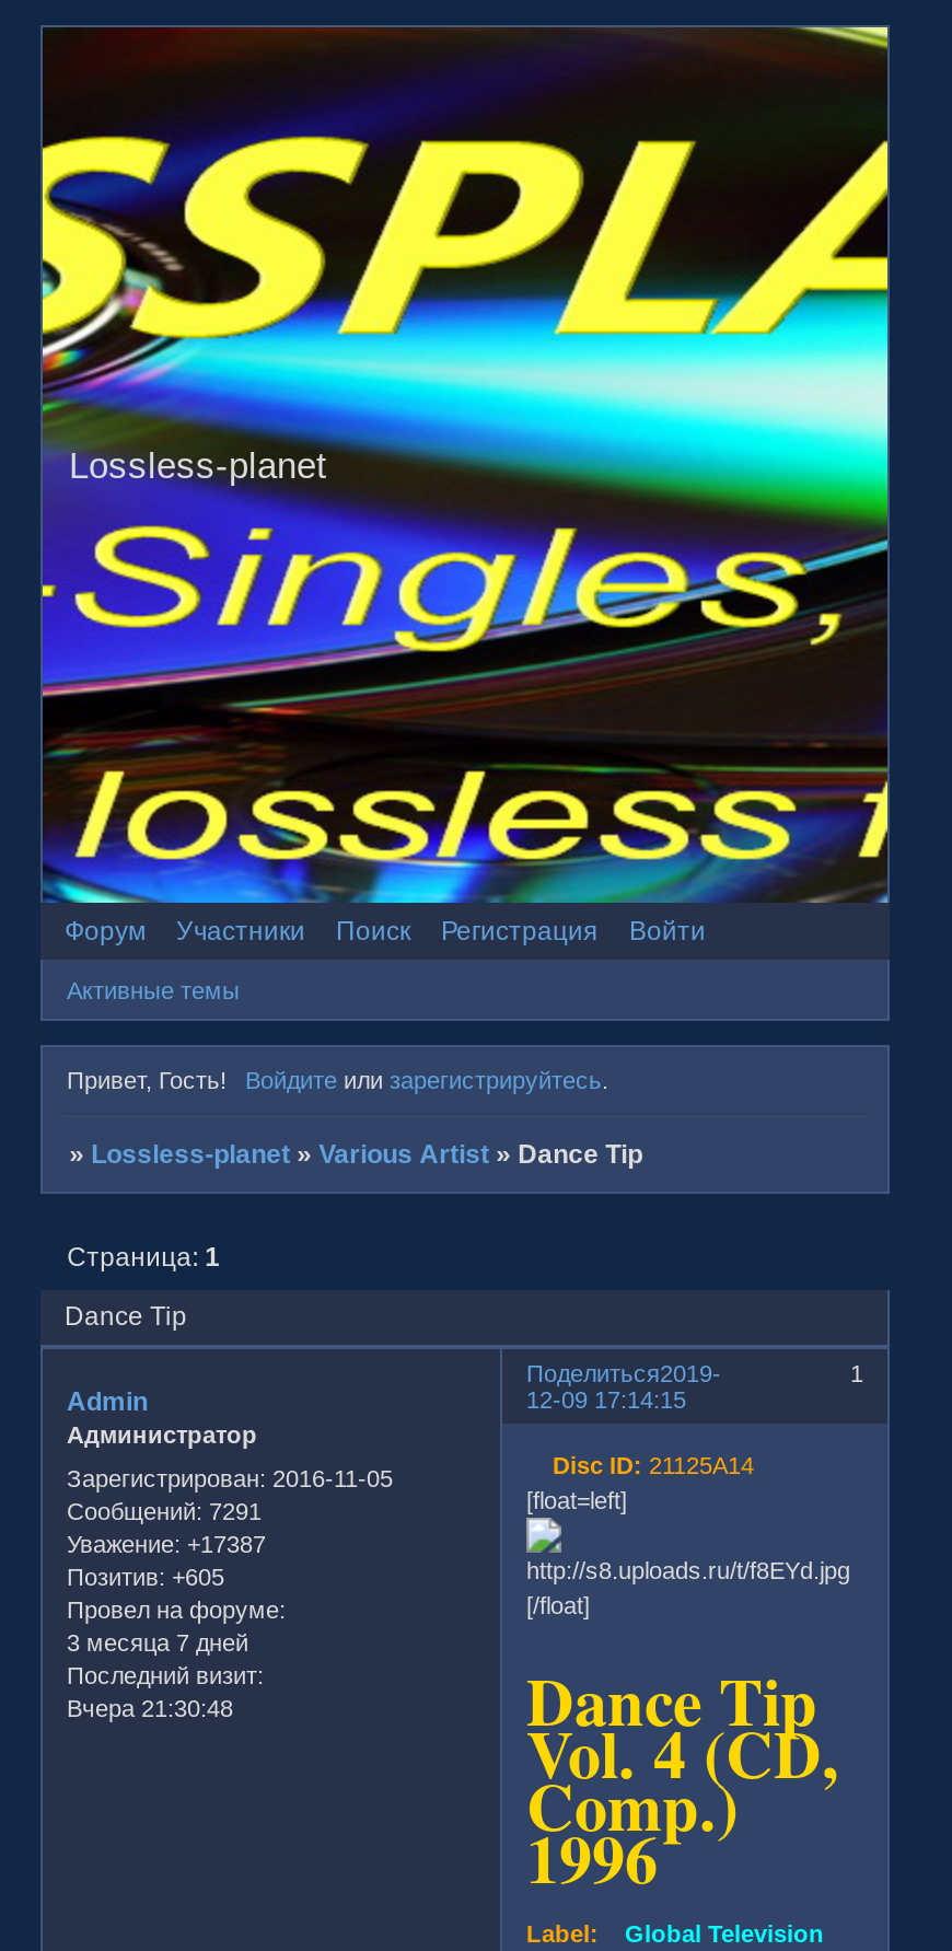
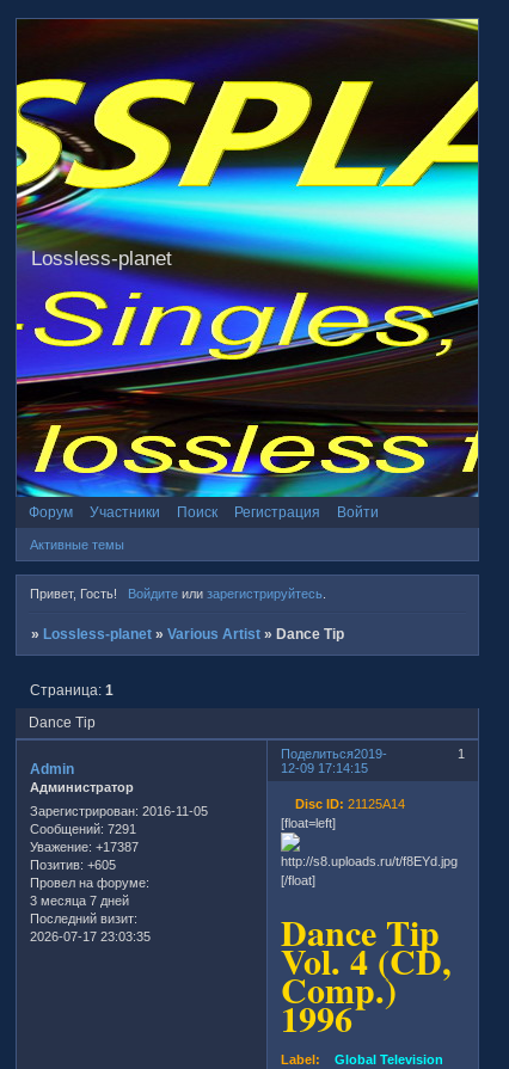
[67,1695,233,1721] Вчера 21:30:48 -> [30,929,151,943] 2026-07-17 23:03:35

